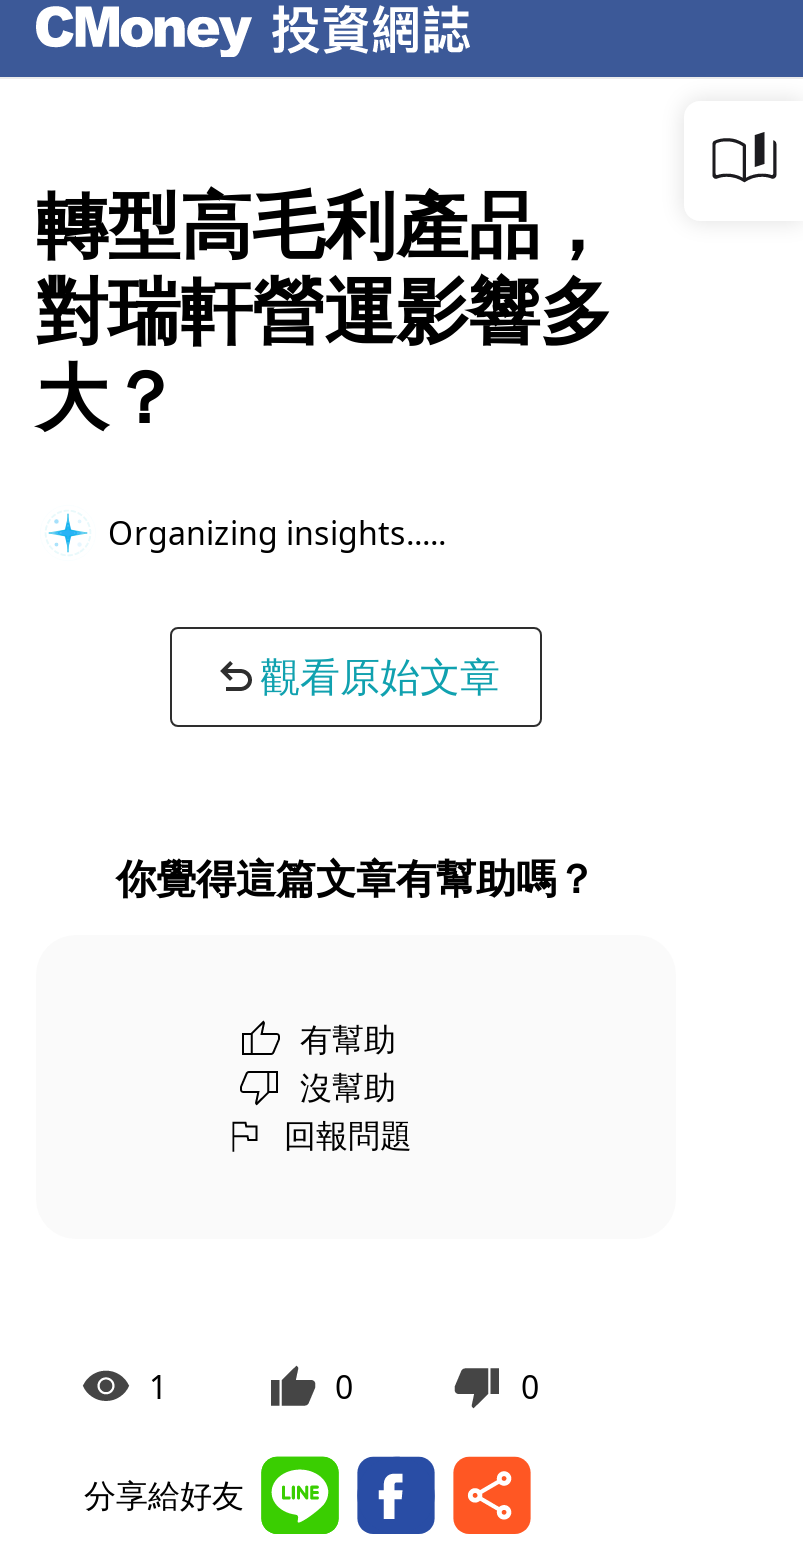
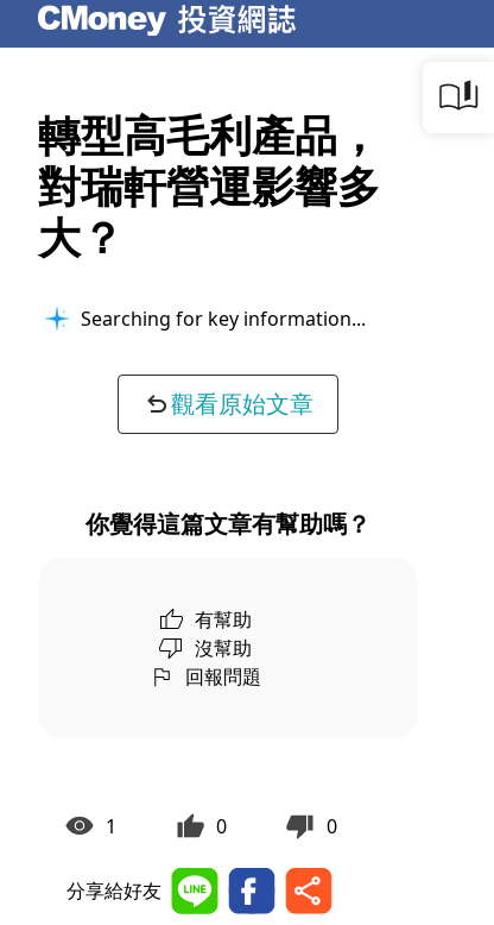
[108,510,430,554] Organizing insights... -> [81,305,366,331] Searching for key information...

